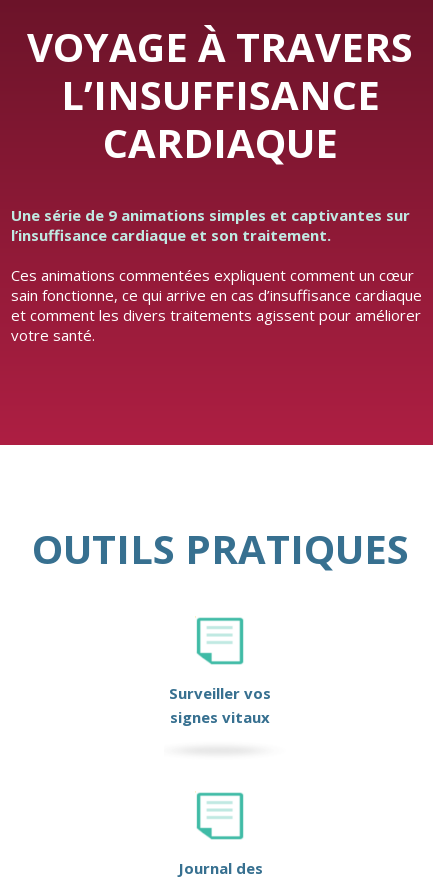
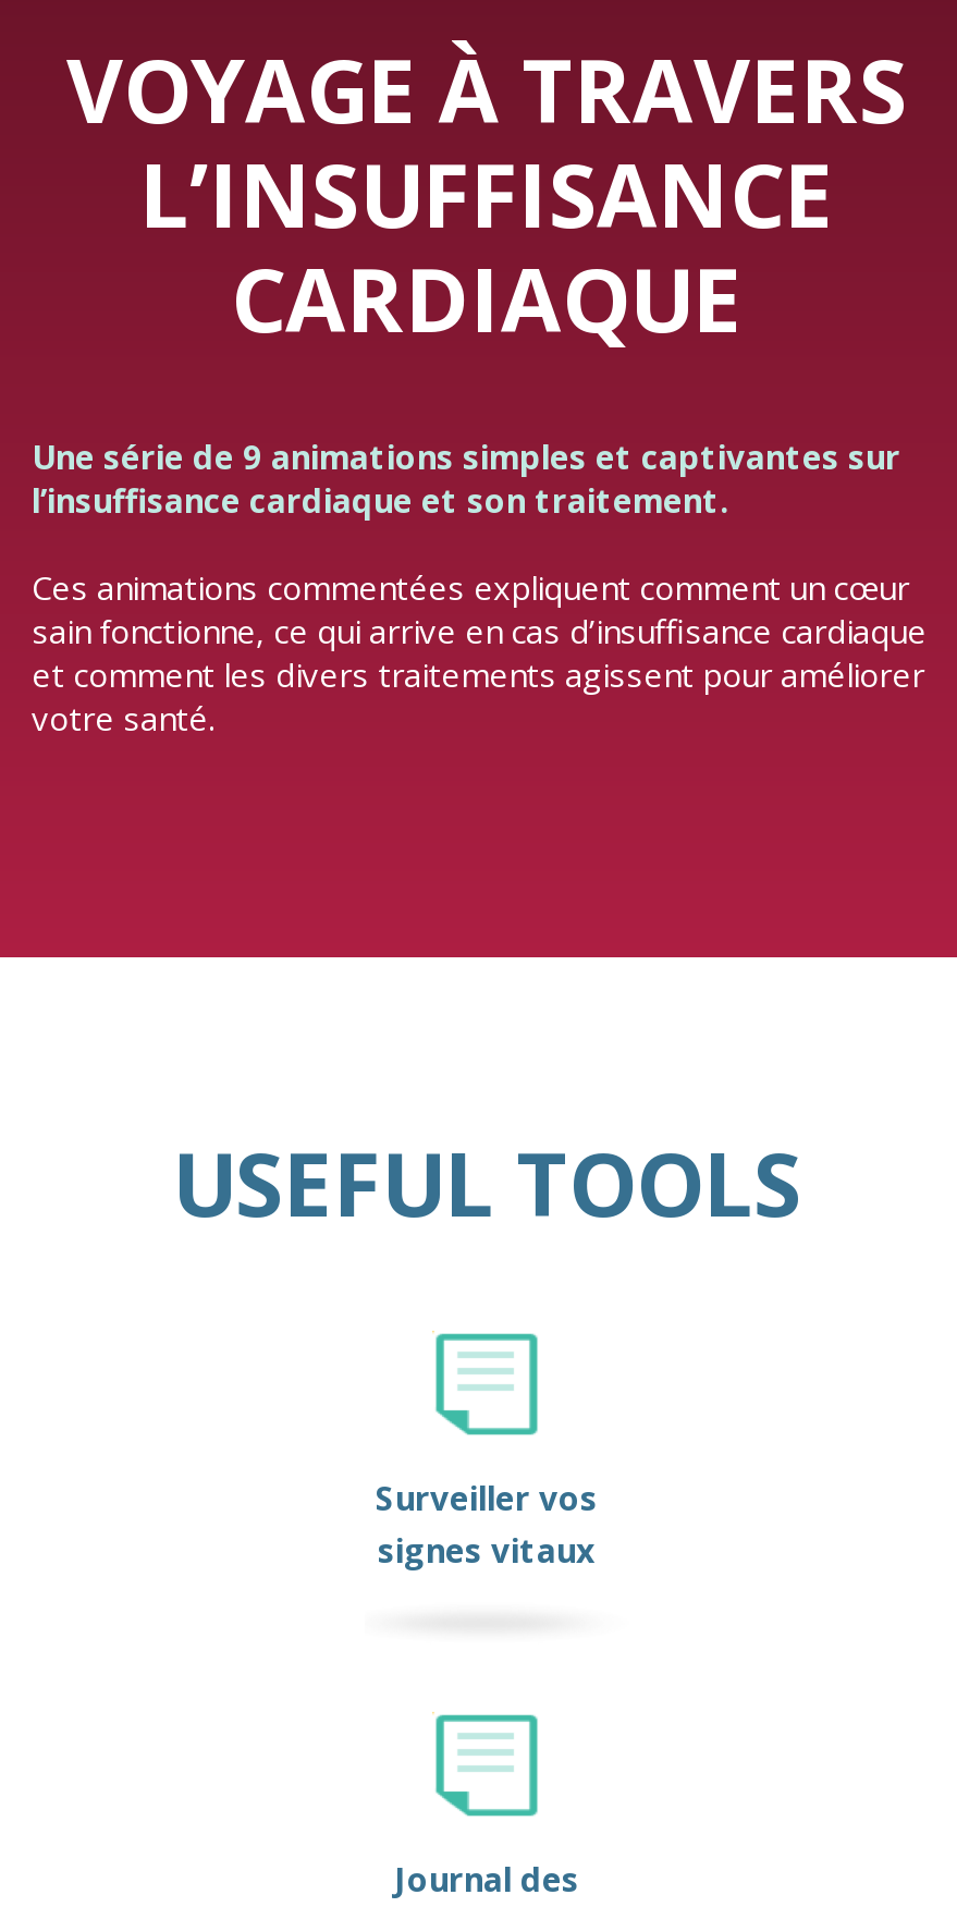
[31,521,408,576] OUTILS PRATIQUES -> [172,1124,801,1244] USEFUL TOOLS

